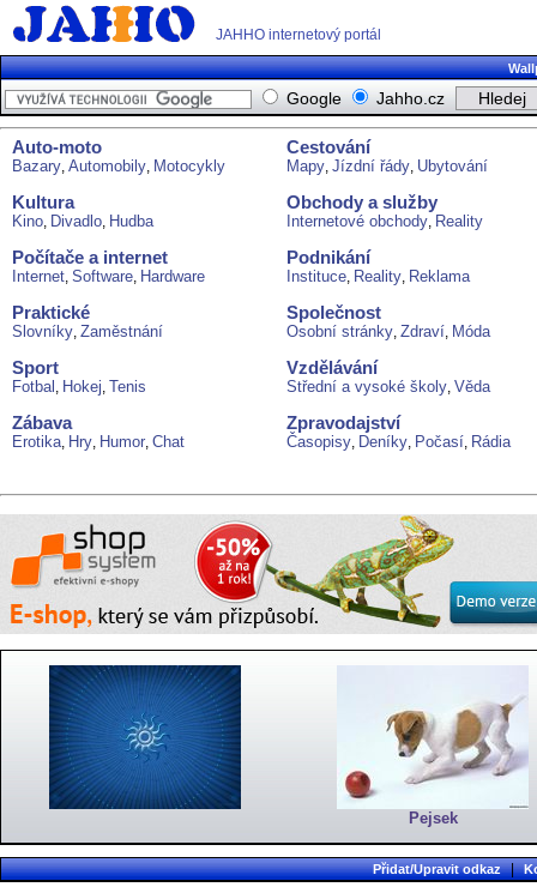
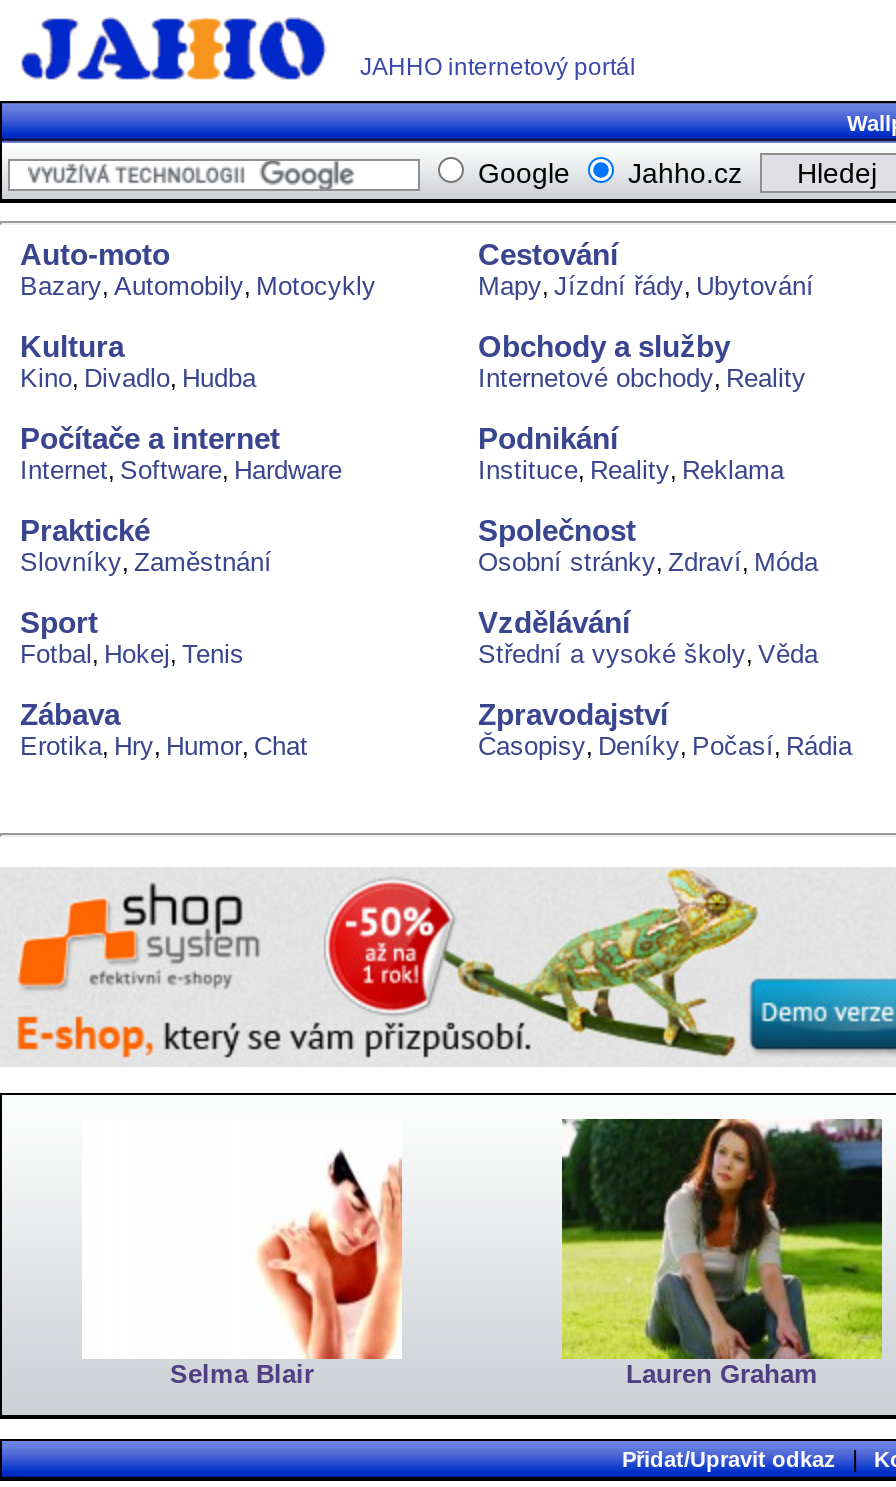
[48,664,242,810] [image] -> [82,1119,404,1361] [image]
[337,665,529,827] [image] | Pejsek -> [170,1117,884,1389] [image] | Selma Blair | Lauren Graham

